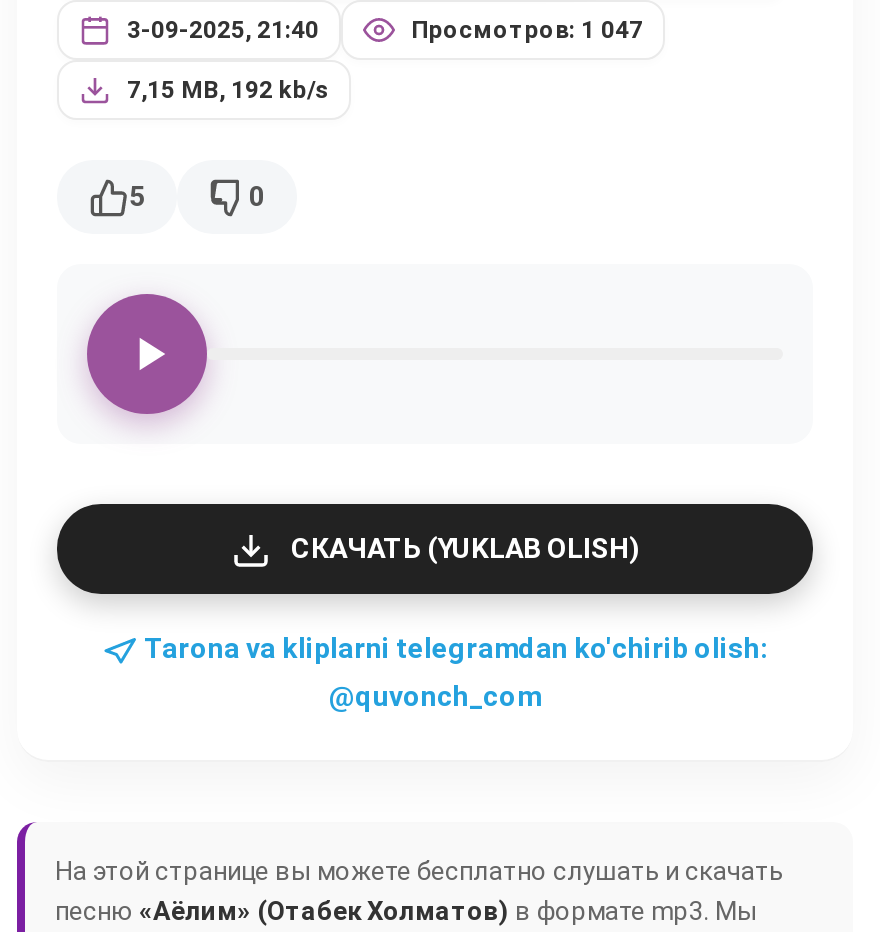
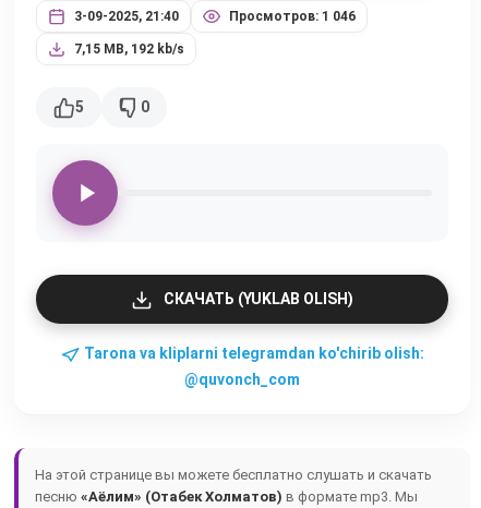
[411,16,643,44] Просмотров: 1 047 -> [229,9,356,24] Просмотров: 1 046

